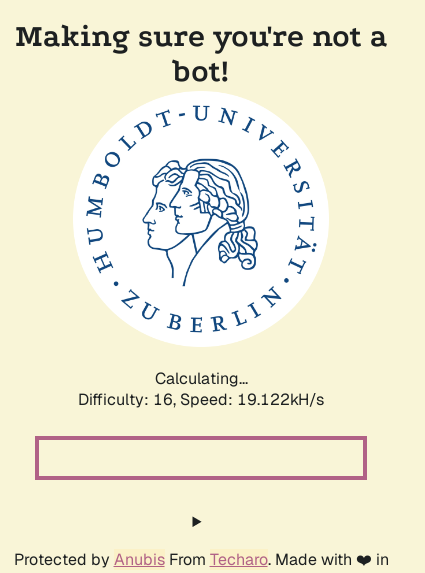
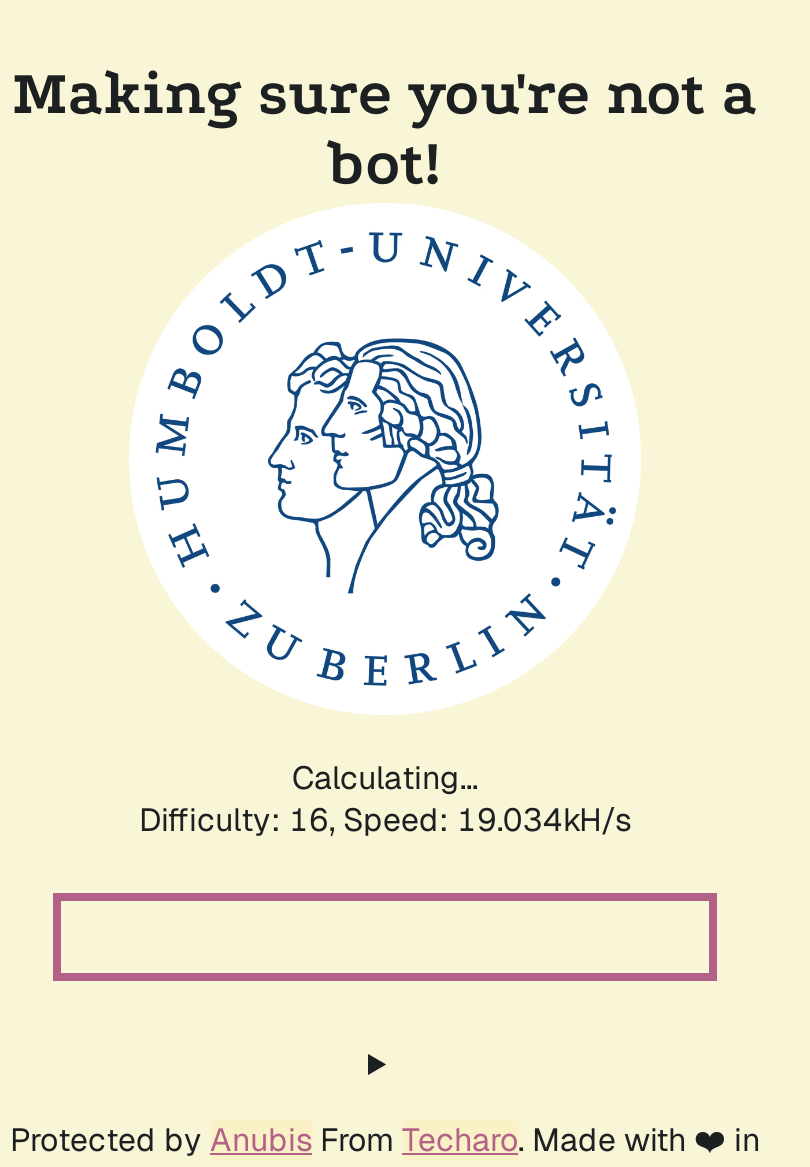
[78,389,324,410] Difficulty: 16, Speed: 19.122kH/s -> [139,799,631,841] Difficulty: 16, Speed: 19.034kH/s

